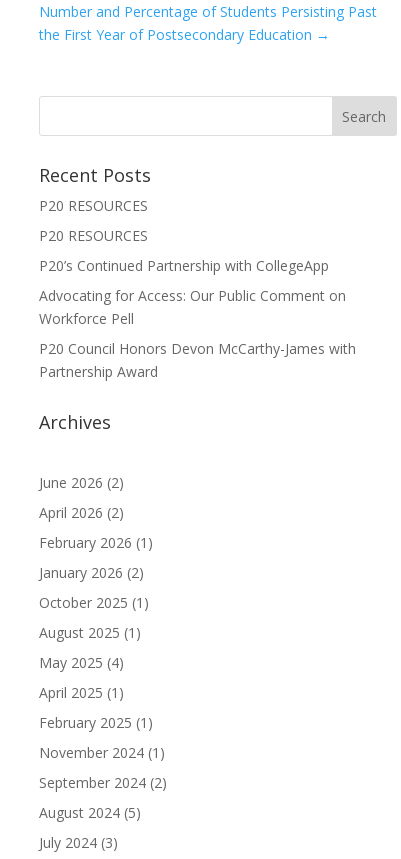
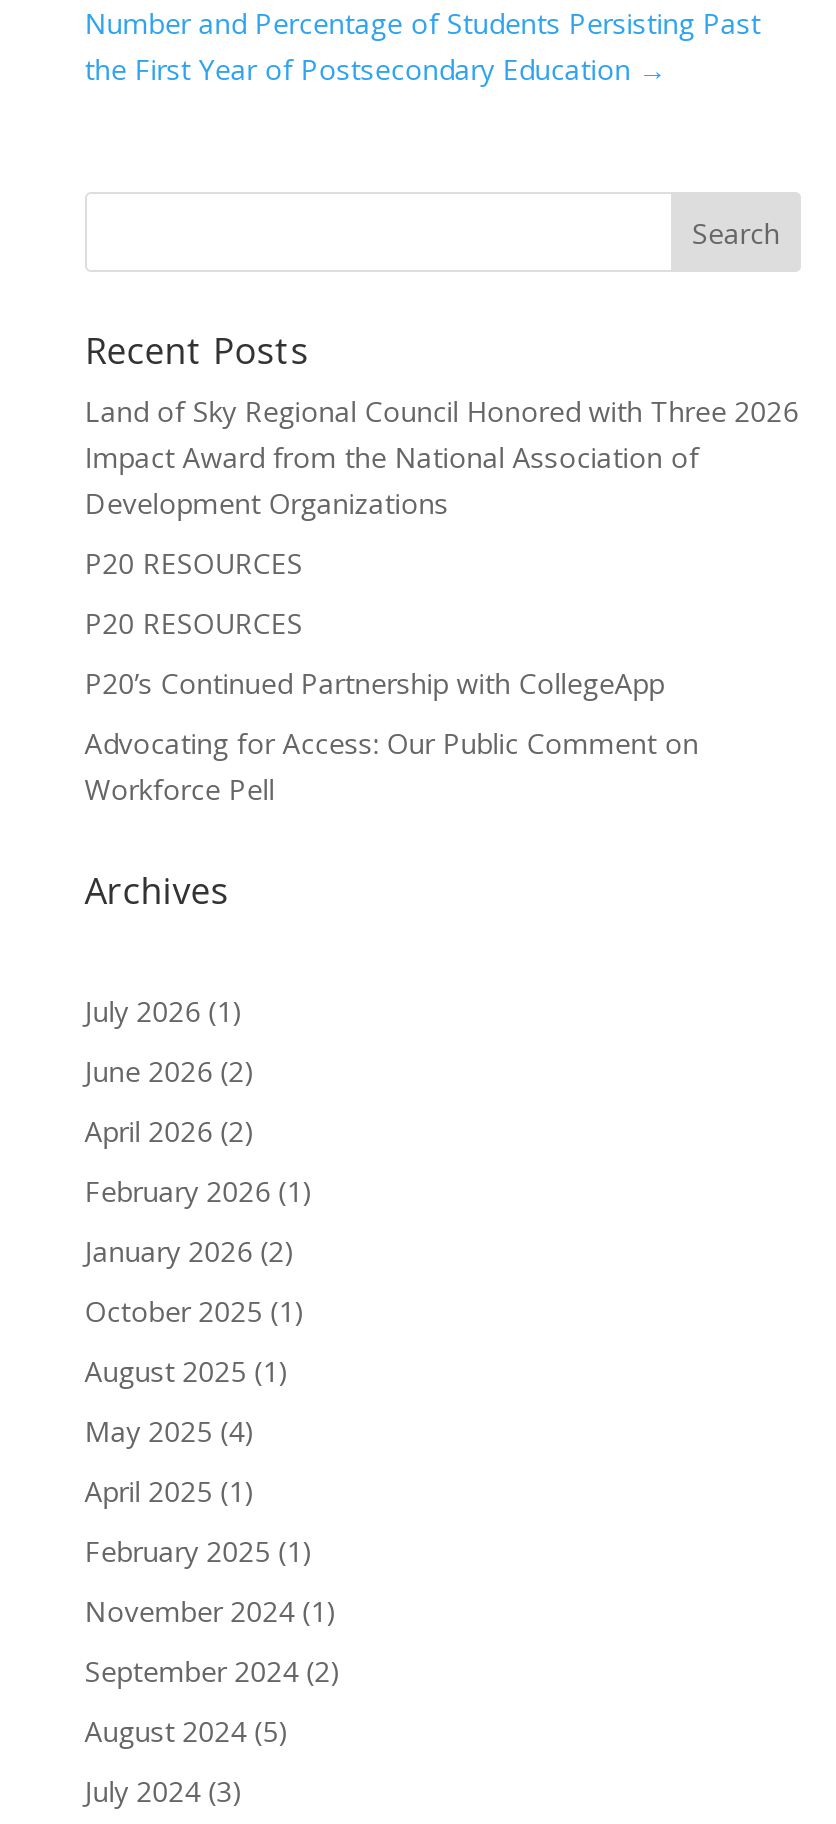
none -> [85,392,799,522] Land of Sky Regional Council Honored with Three 2026 | Impact Award from the National Association of | Development Organizations
moved [39,196,346,328] -> [85,544,699,808]: P20 RESOURCES | P20 RESOURCES | P20’s Continued Partnership with CollegeApp | Advocating for Access: Our Public Comment on | Workforce Pell
[39,339,356,381] P20 Council Honors Devon McCarthy-James with | Partnership Award -> none
none -> [85,992,243,1030] July 2026 (1)

